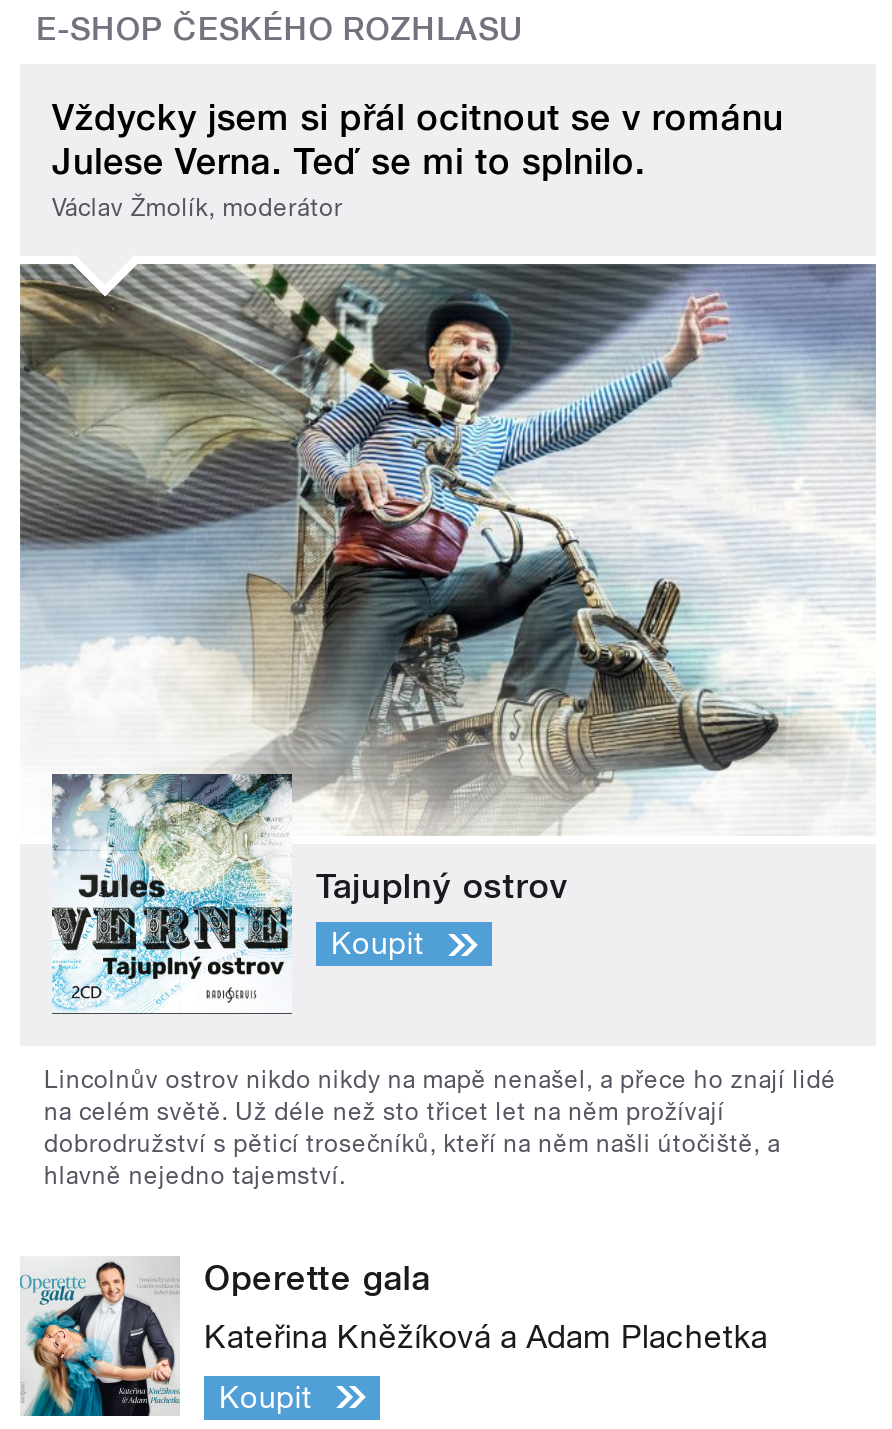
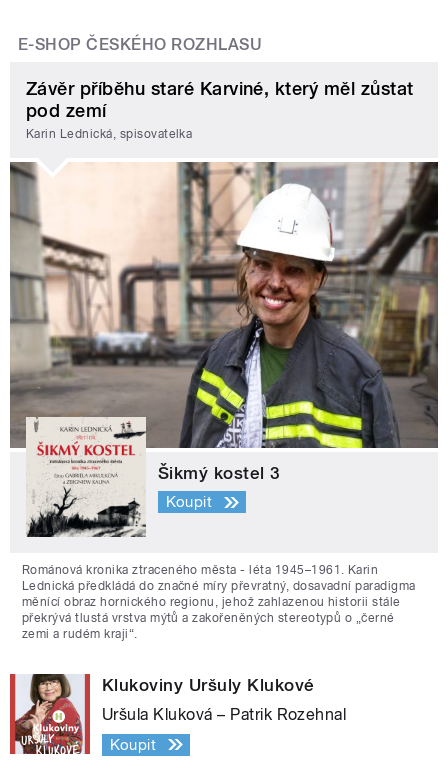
[52,95,783,222] Vždycky jsem si přál ocitnout se v románu | Julese Verna. Teď se mi to splnilo. | Václav Žmolík, moderátor -> [26,78,414,141] Závěr příběhu staré Karviné, který měl zůstat | pod zemí | Karin Lednická, spisovatelka
[20,262,878,1014] [image] | Tajuplný ostrov -> [9,161,439,538] [image] | Šikmý kostel 3
[44,1065,836,1189] Lincolnův ostrov nikdo nikdy na mapě nenašel, a přece ho znají lidé | na celém světě. Už déle než sto třicet let na něm prožívají | dobrodružství s pěticí trosečníků, kteří na něm našli útočiště, a | hlavně nejedno tajemství. -> [22,563,416,641] Románová kronika ztraceného města - léta 1945–1961. Karin | Lednická předkládá do značné míry převratný, dosavadní paradigma | měnící obraz hornického regionu, jehož zahlazenou historii stále | překrývá tlustá vrstva mýtů a zakořeněných stereotypů o „černé | zemi a rudém kraji“.
[18,1257,430,1418] [image] | Operette gala -> [9,673,314,755] [image] | Klukoviny Uršuly Klukové
[204,1317,768,1355] Kateřina Kněžíková a Adam Plachetka -> [102,705,346,724] Uršula Kluková – Patrik Rozehnal

